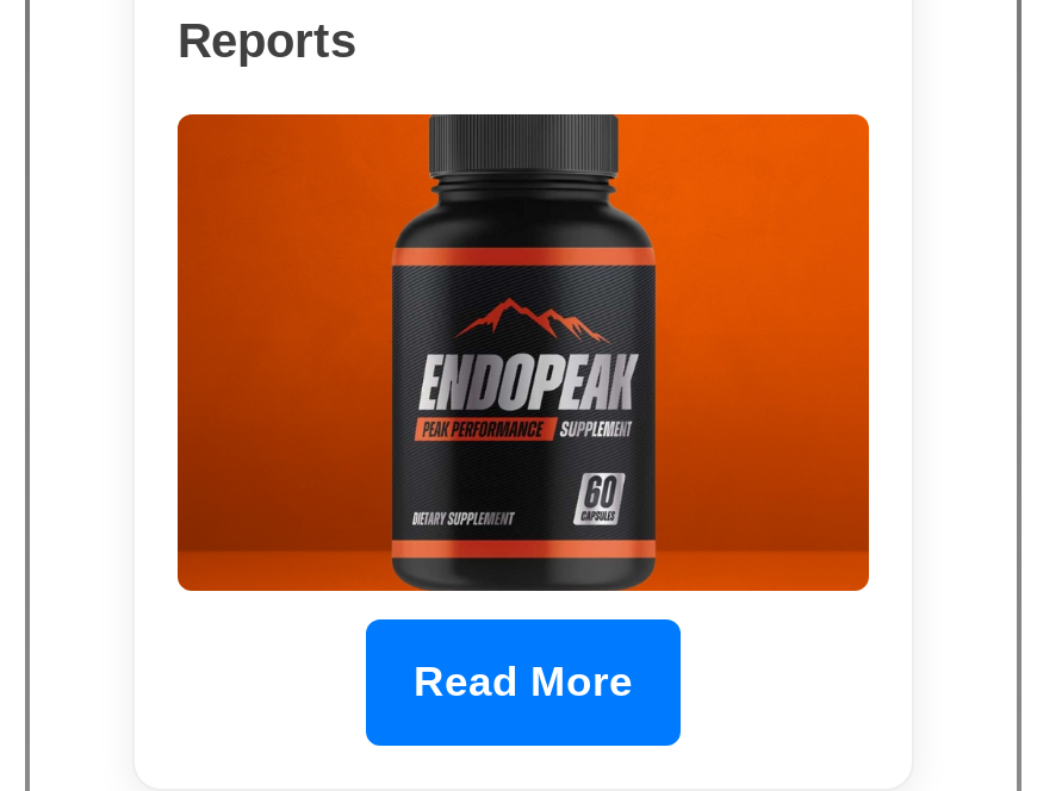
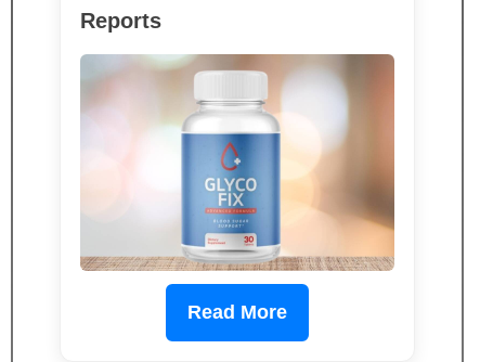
[175,112,871,593] [image] -> [80,53,395,271] [image]

